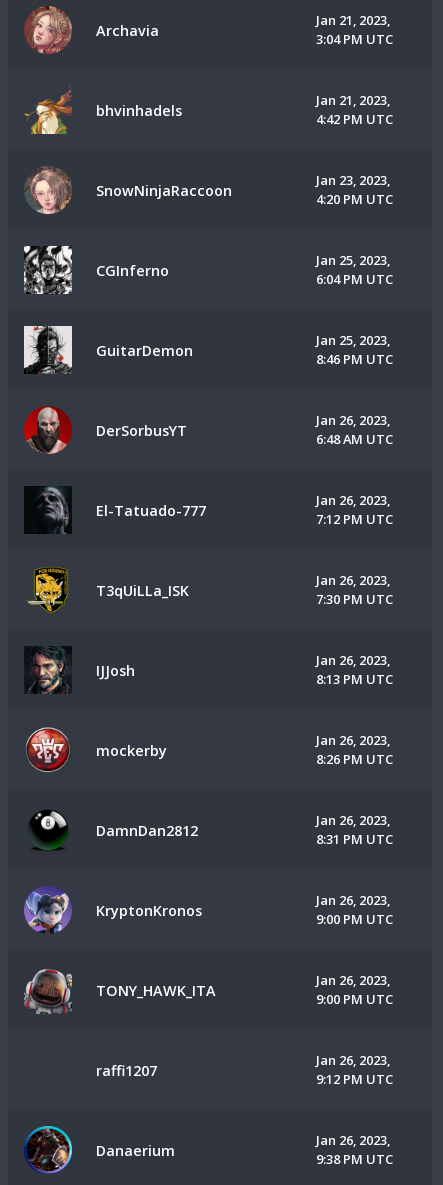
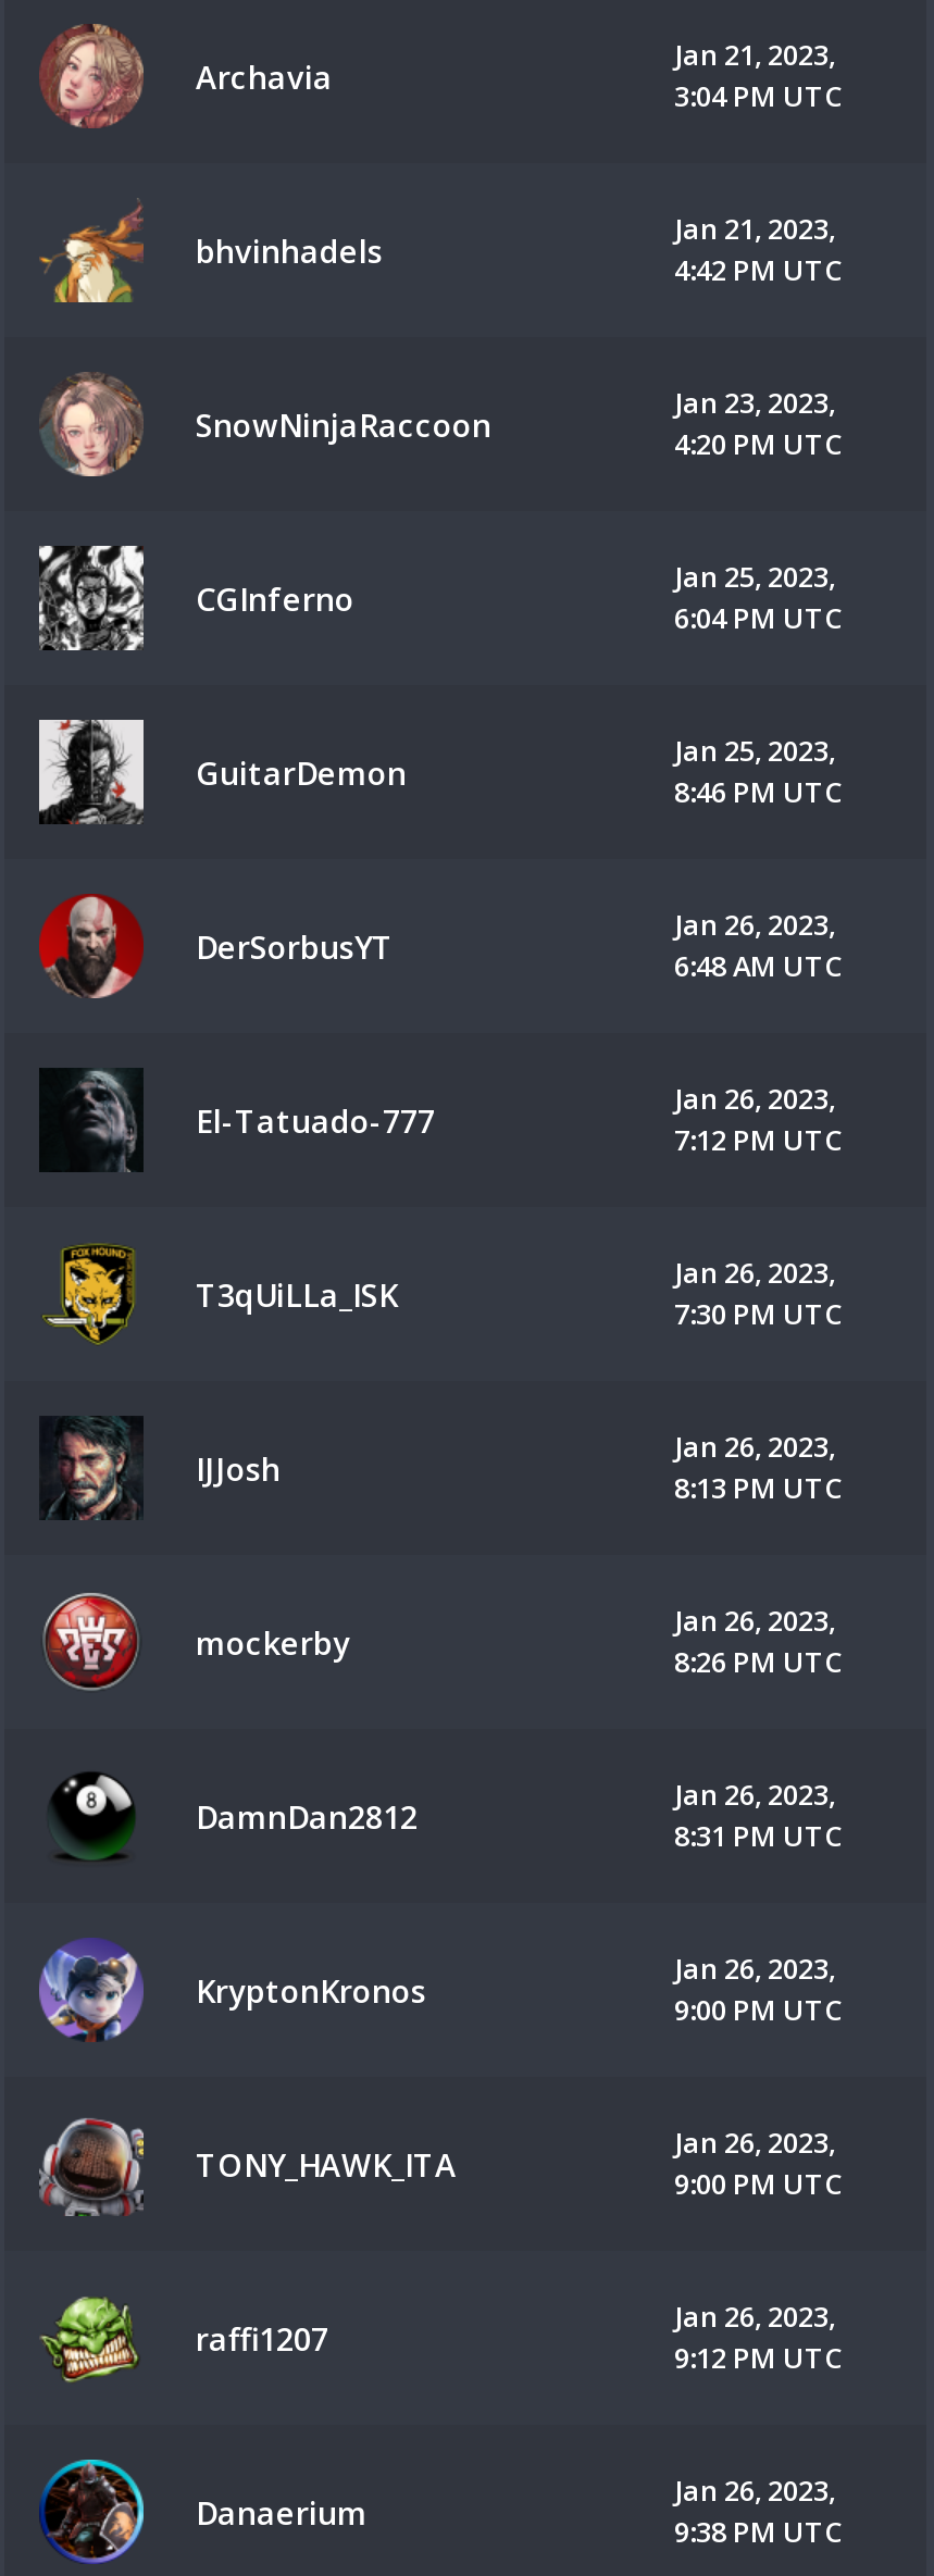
none -> [39,2294,139,2384] [image]

